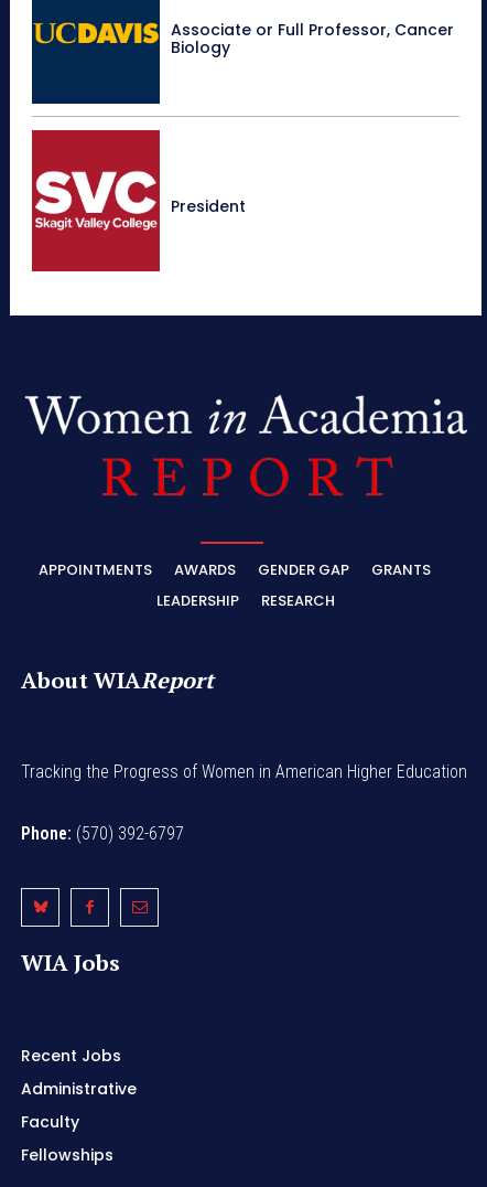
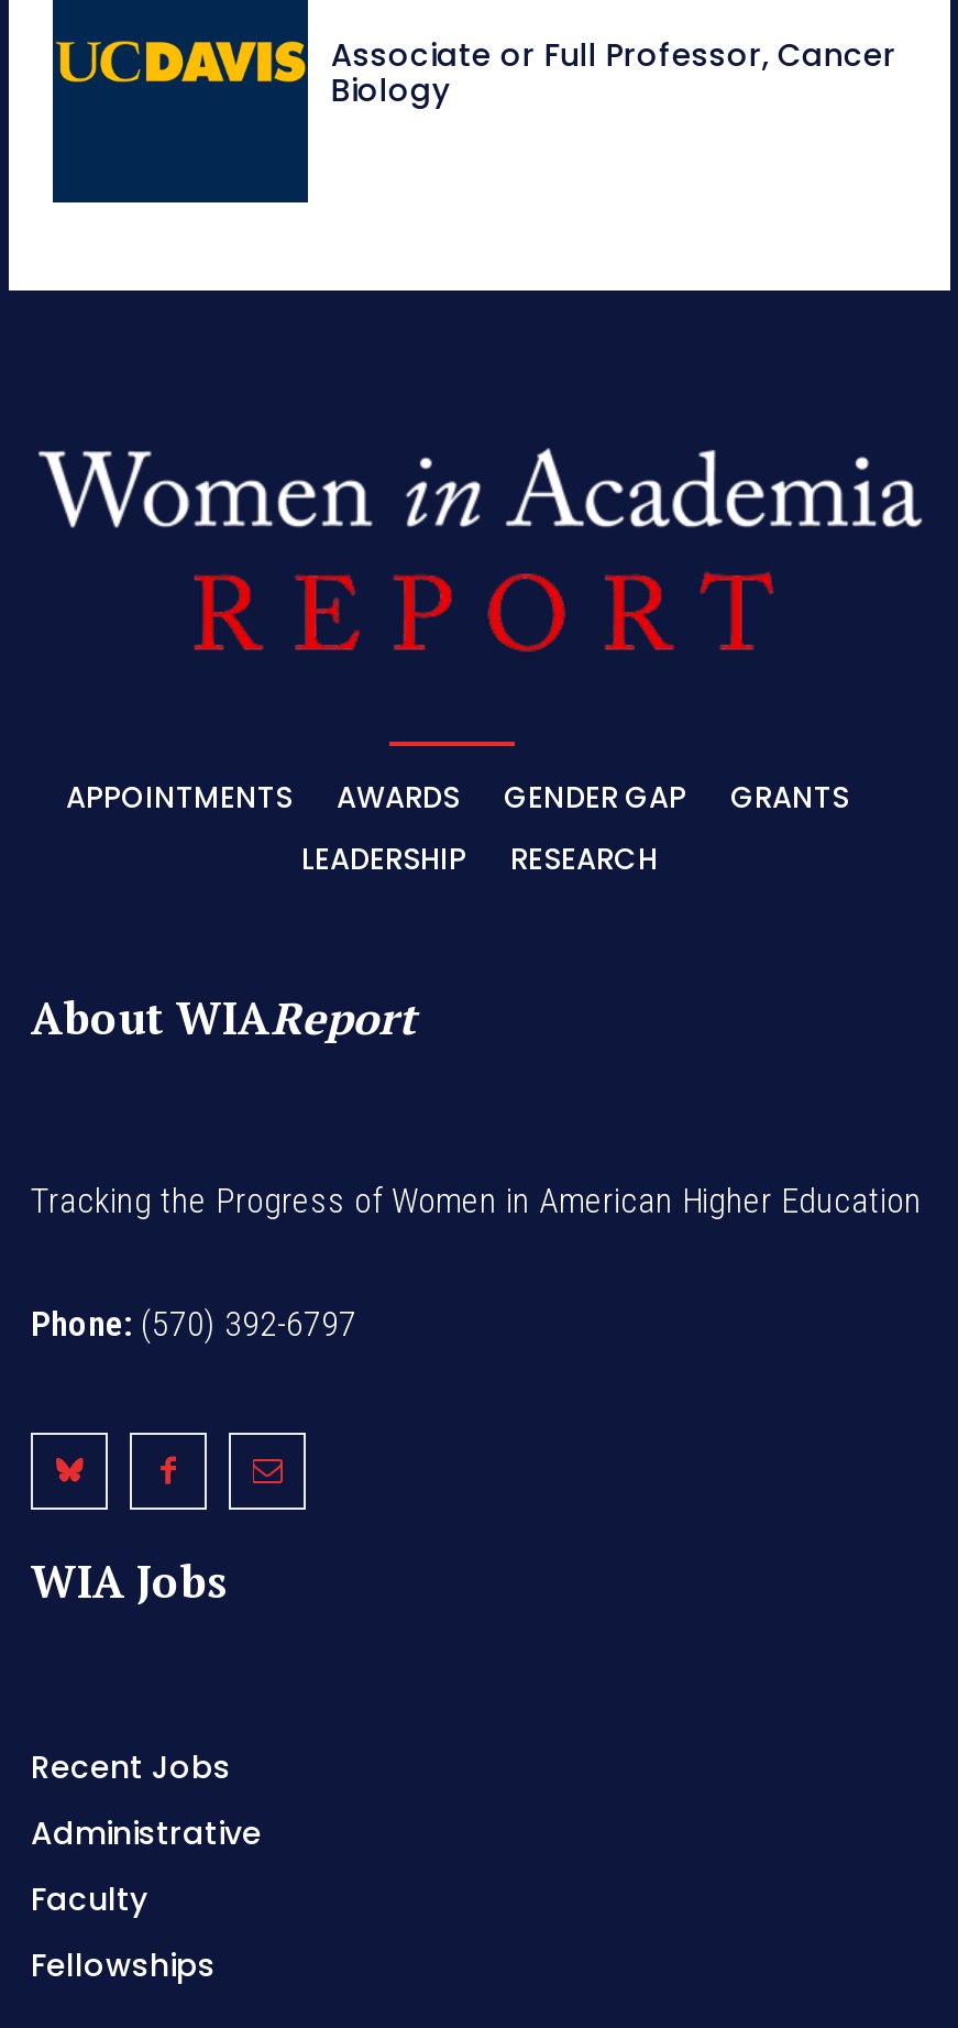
[31,129,246,272] [image] | President -> none

